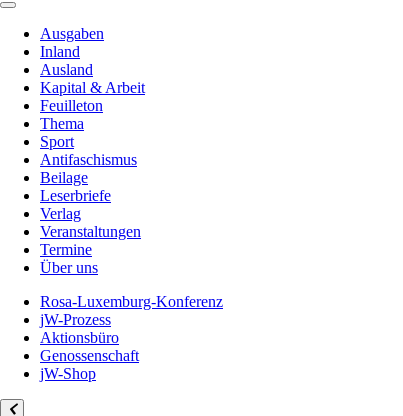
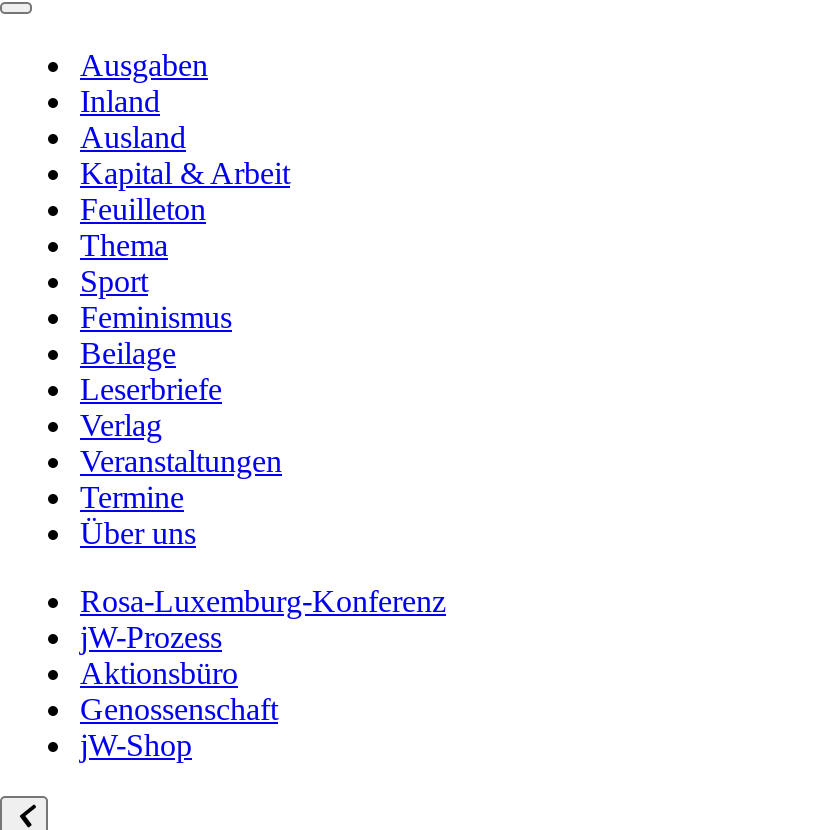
[40,151,137,168] Antifaschismus -> [80,300,232,334] Feminismus

